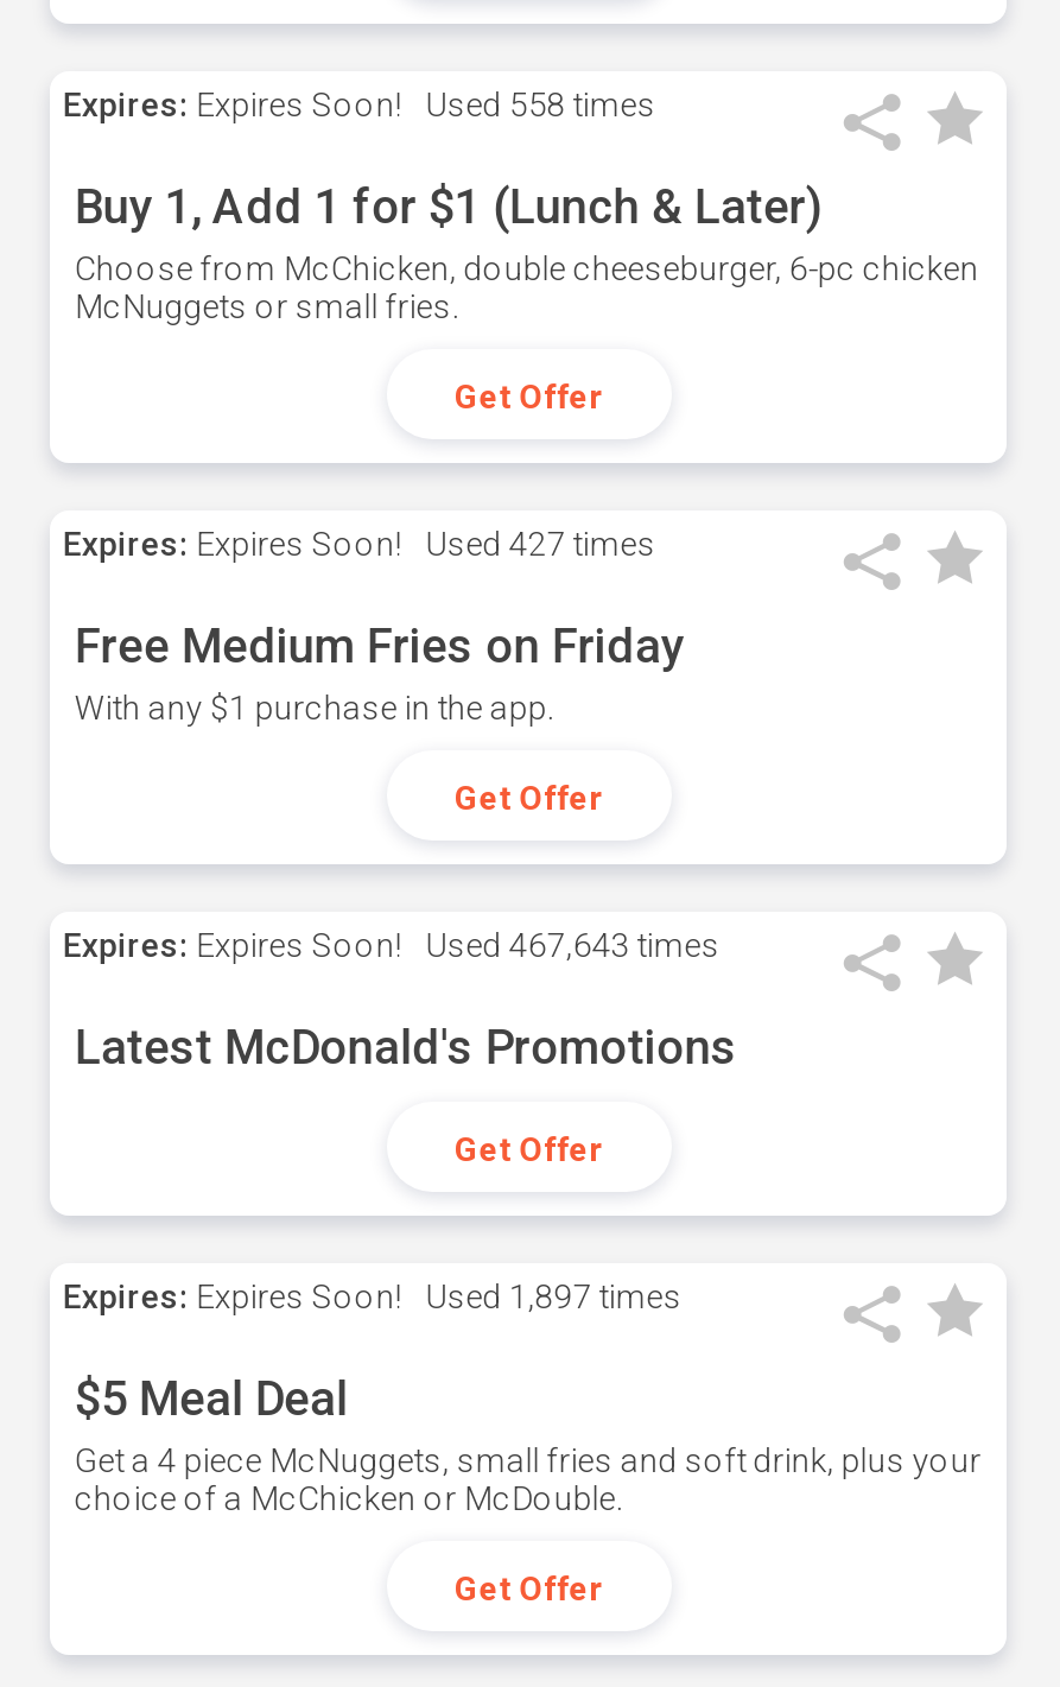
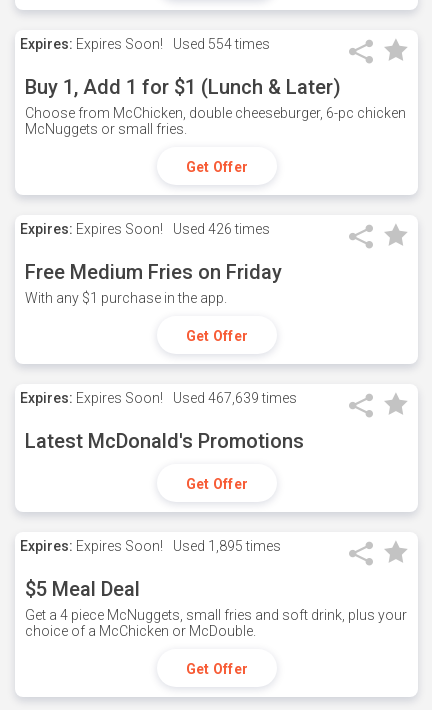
[63,85,656,123] Expires: Expires Soon! Used 558 times -> [20,36,270,52] Expires: Expires Soon! Used 554 times
[63,525,656,563] Expires: Expires Soon! Used 427 times -> [20,221,270,237] Expires: Expires Soon! Used 426 times
[63,926,720,964] Expires: Expires Soon! Used 467,643 times -> [20,390,297,406] Expires: Expires Soon! Used 467,639 times
[63,1277,682,1315] Expires: Expires Soon! Used 1,897 times -> [20,538,281,554] Expires: Expires Soon! Used 1,895 times

